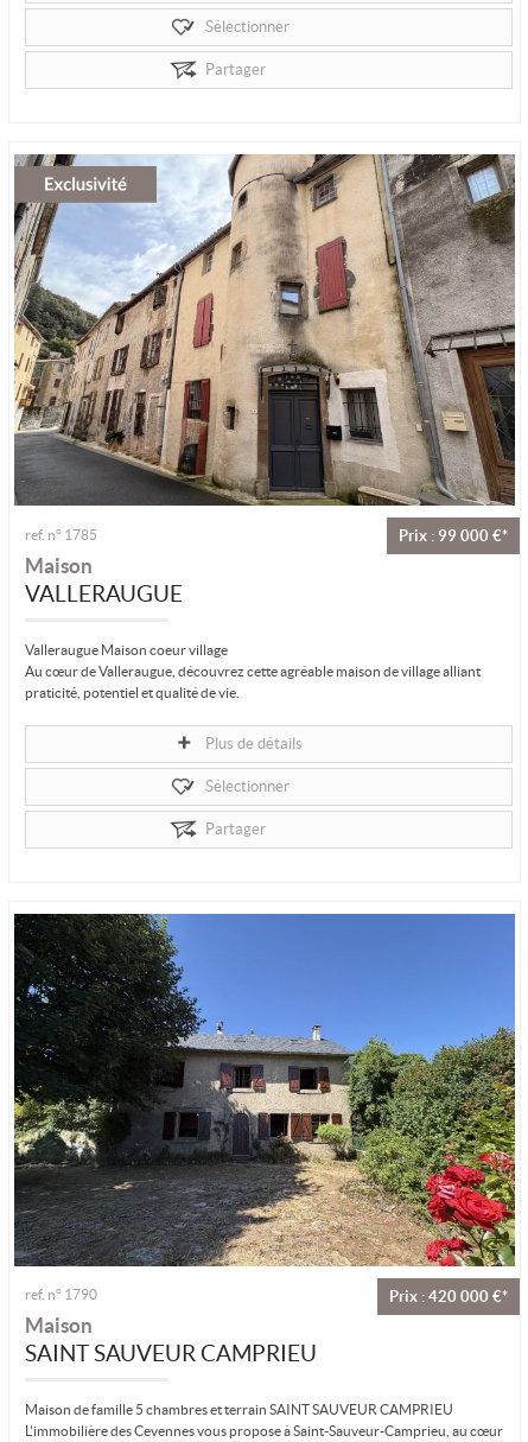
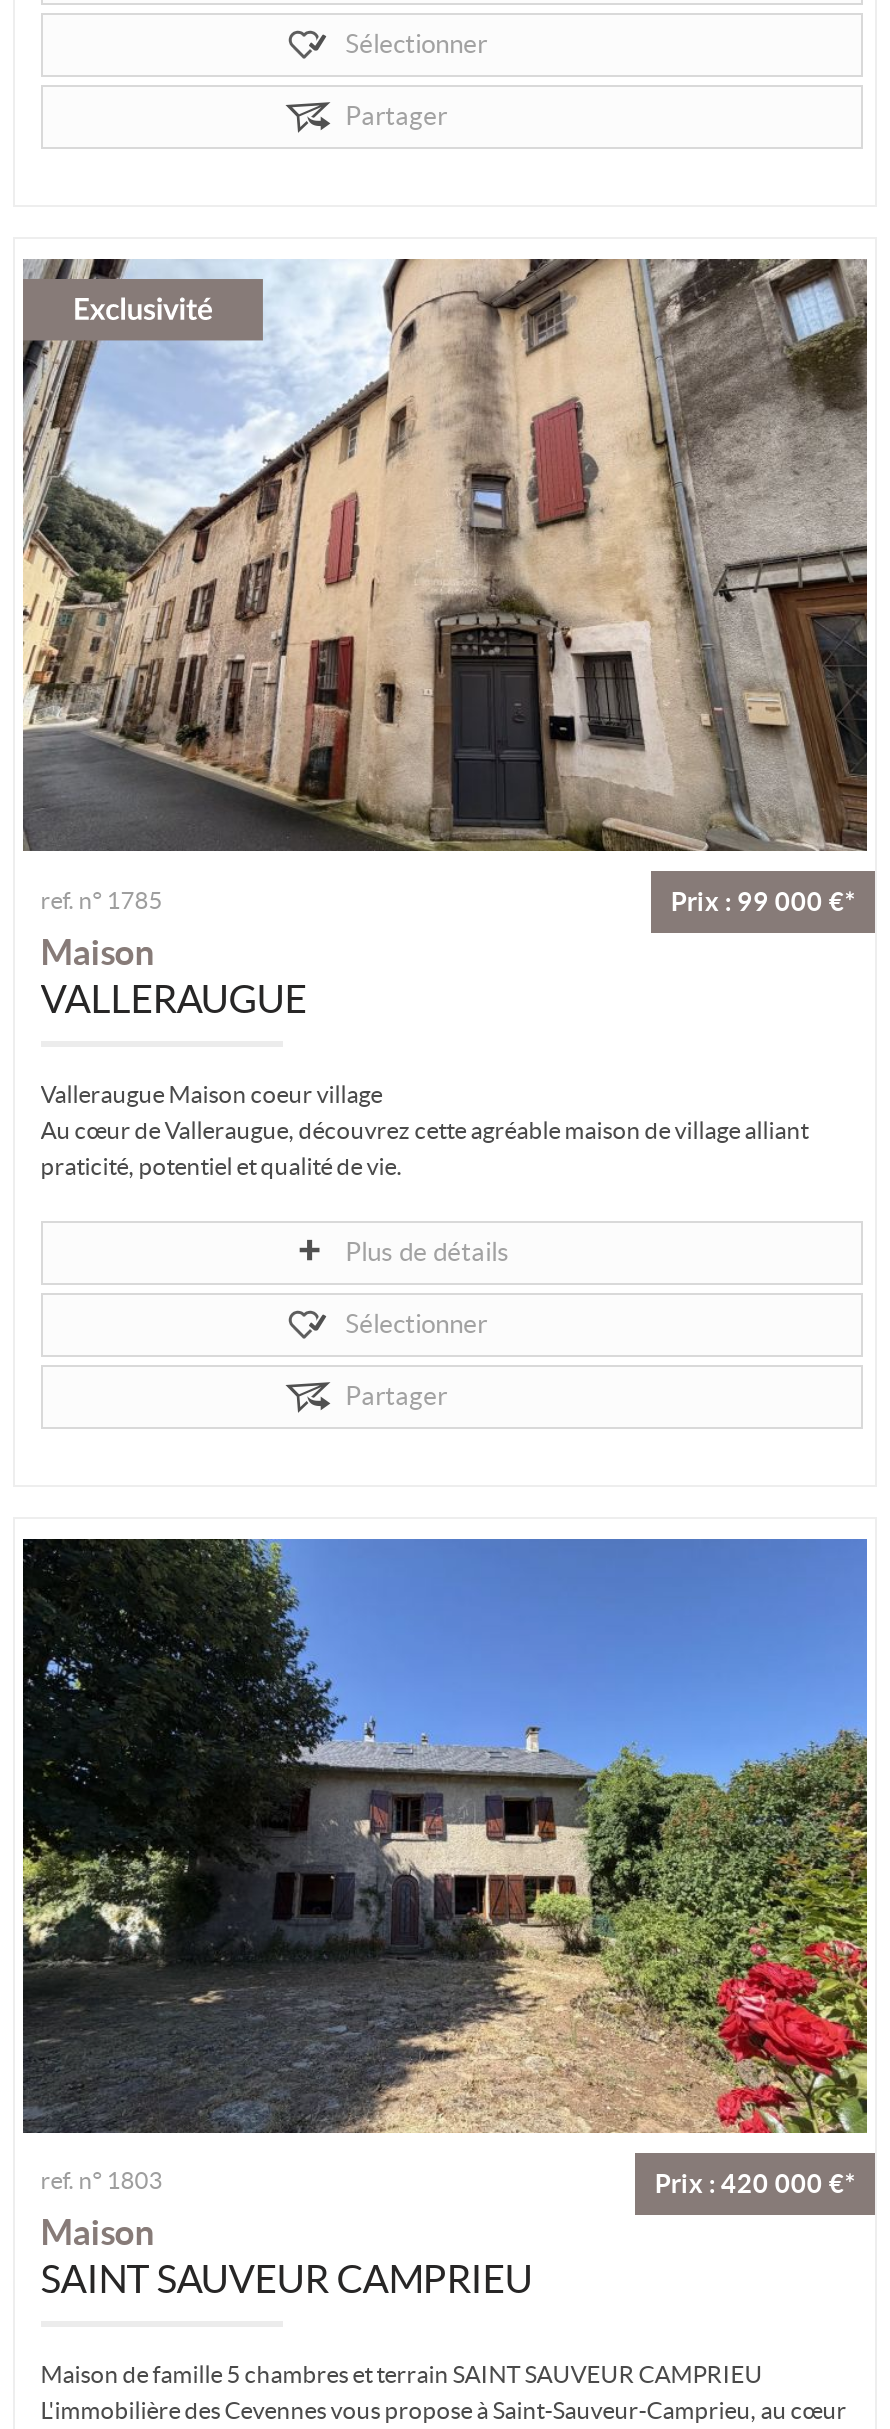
[25,1286,97,1302] ref. n° 1790 -> [41,2167,163,2193] ref. n° 1803

